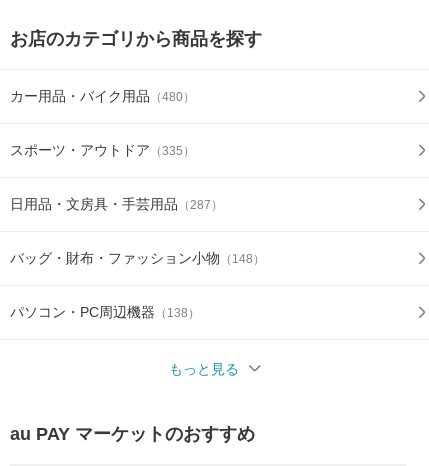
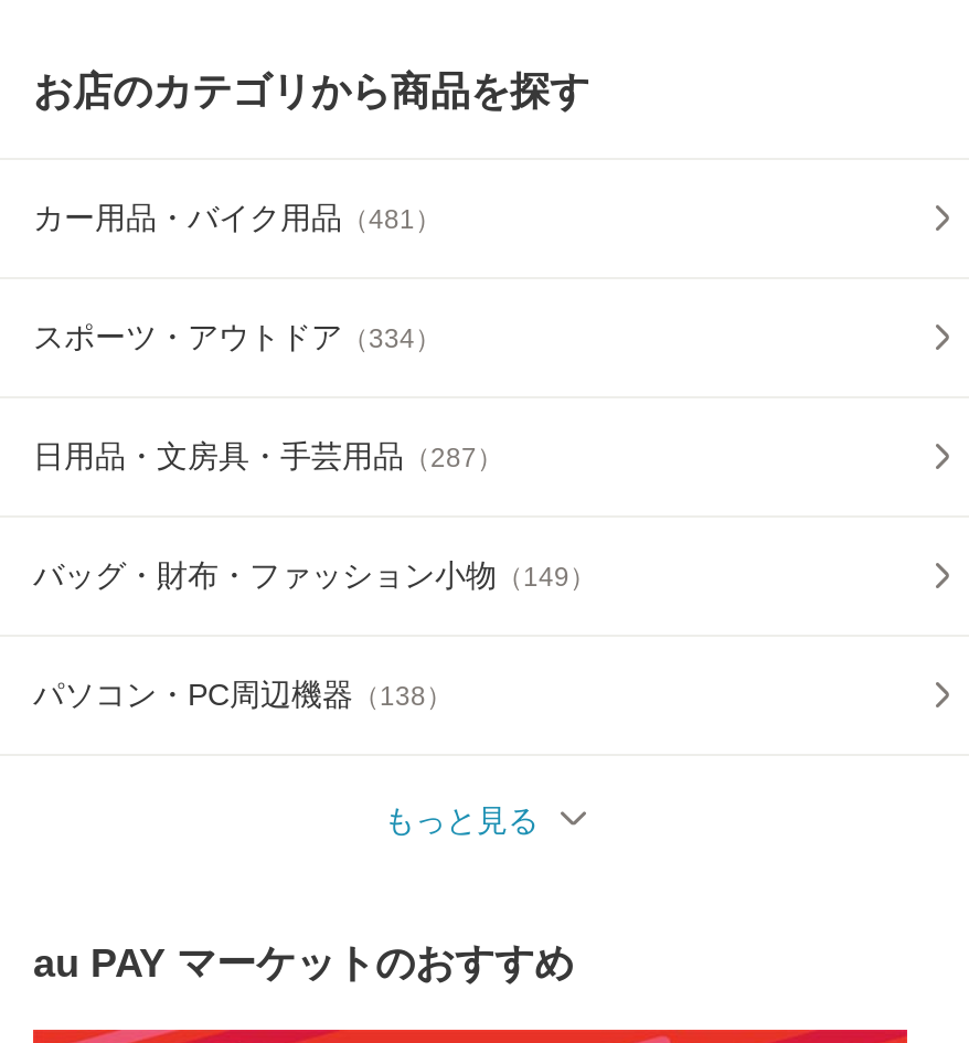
[10,88,195,104] カー用品・バイク用品（480） -> [33,201,441,236] カー用品・バイク用品（481）
[10,142,195,158] スポーツ・アウトドア（335） -> [33,320,441,355] スポーツ・アウトドア（334）
[10,250,265,266] バッグ・財布・ファッション小物（148） -> [33,558,596,594] バッグ・財布・ファッション小物（149）

